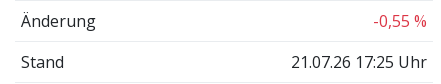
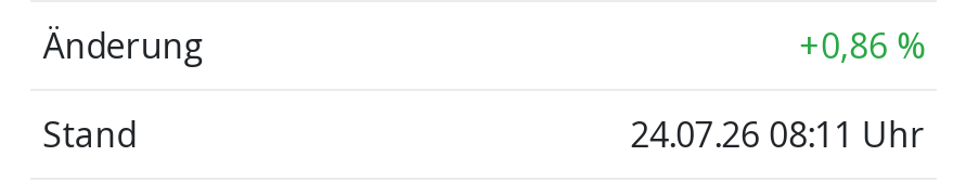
[373,10,427,32] -0,55 % -> [799,21,925,69] +0,86 %
[291,51,427,73] 21.07.26 17:25 Uhr -> [630,110,925,158] 24.07.26 08:11 Uhr

